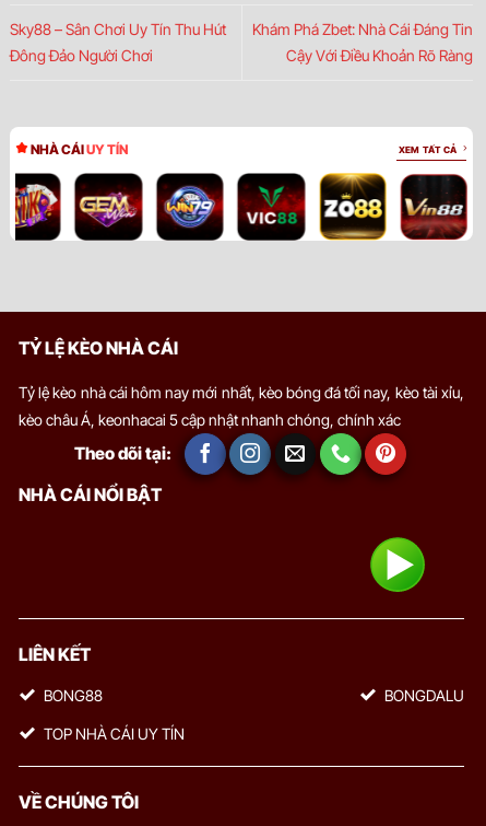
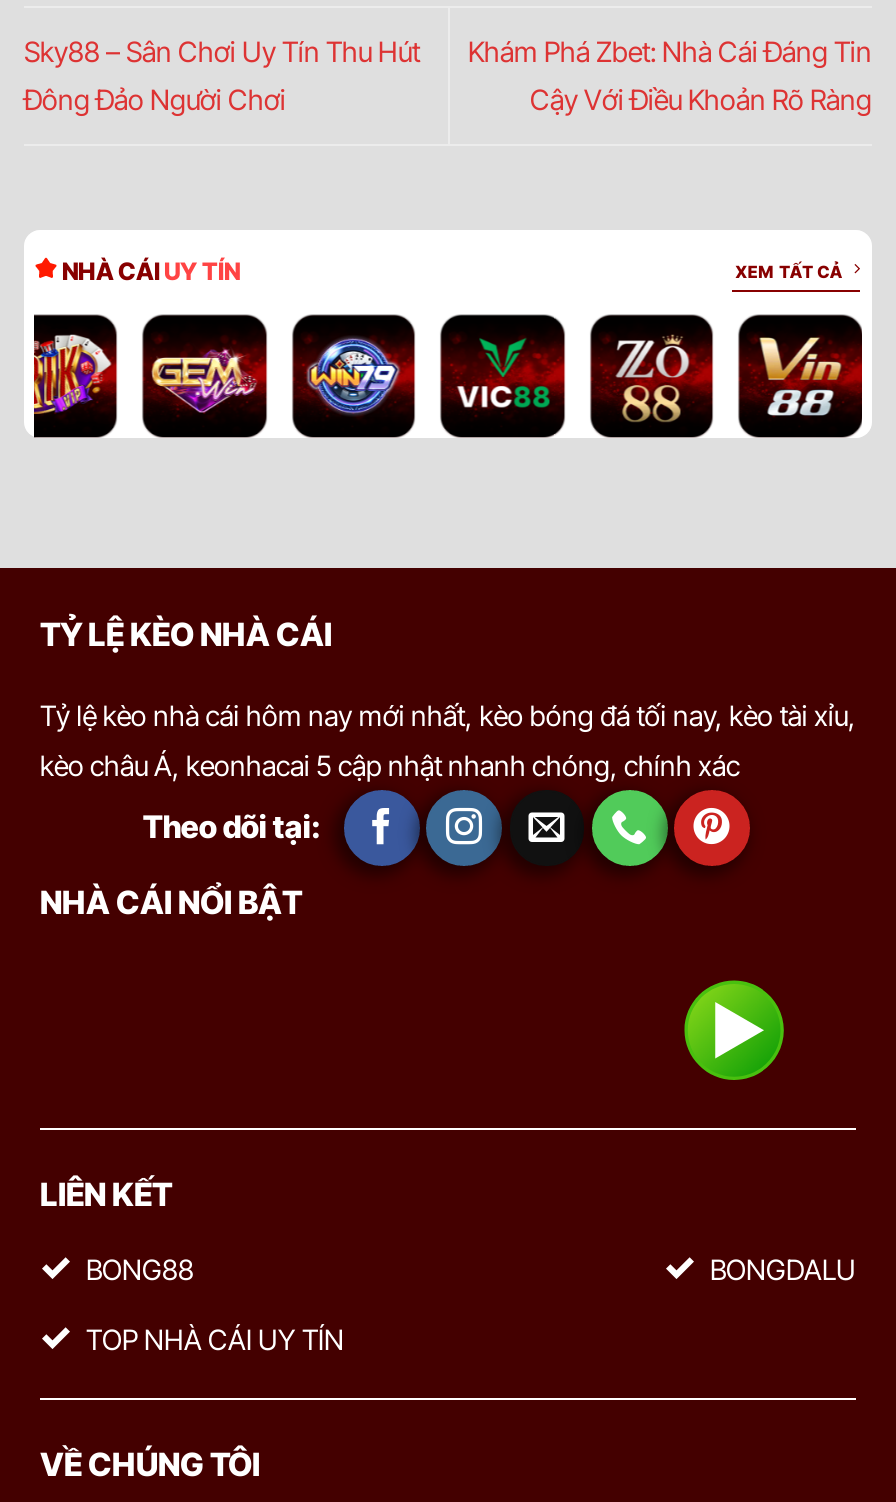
[319,172,387,241] [image] -> [588,312,714,440] [image]
[400,174,469,241] [image] -> [736,314,864,440] [image]

